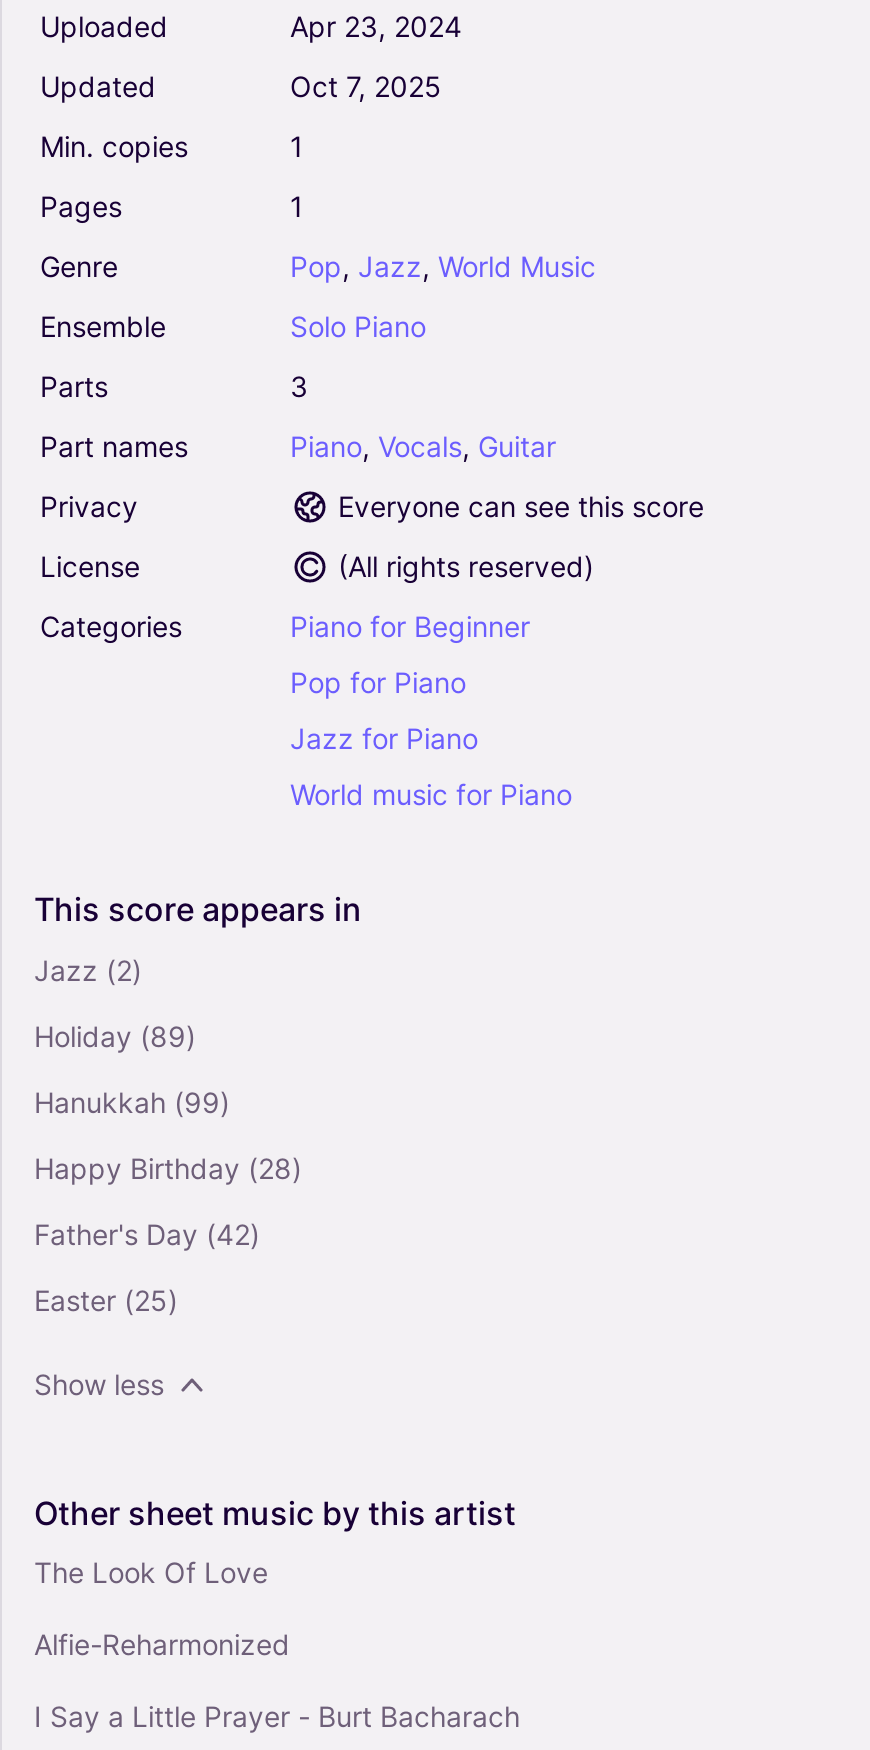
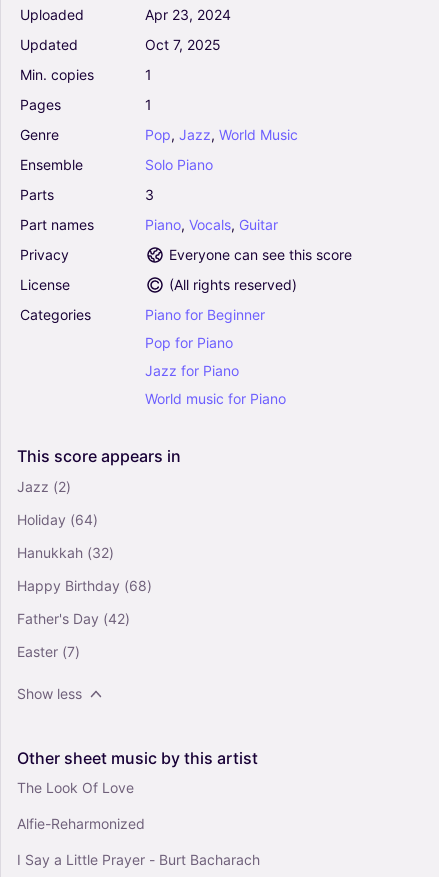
[34,1020,196,1054] Holiday (89) -> [17,511,98,528] Holiday (64)
[34,1086,230,1120] Hanukkah (99) -> [17,544,114,561] Hanukkah (32)
[34,1152,302,1186] Happy Birthday (28) -> [17,577,152,594] Happy Birthday (68)
[34,1284,178,1318] Easter (25) -> [17,643,80,660] Easter (7)

